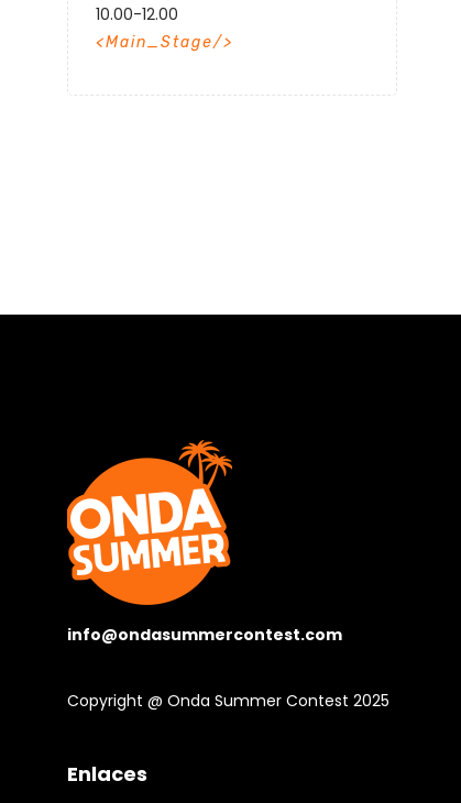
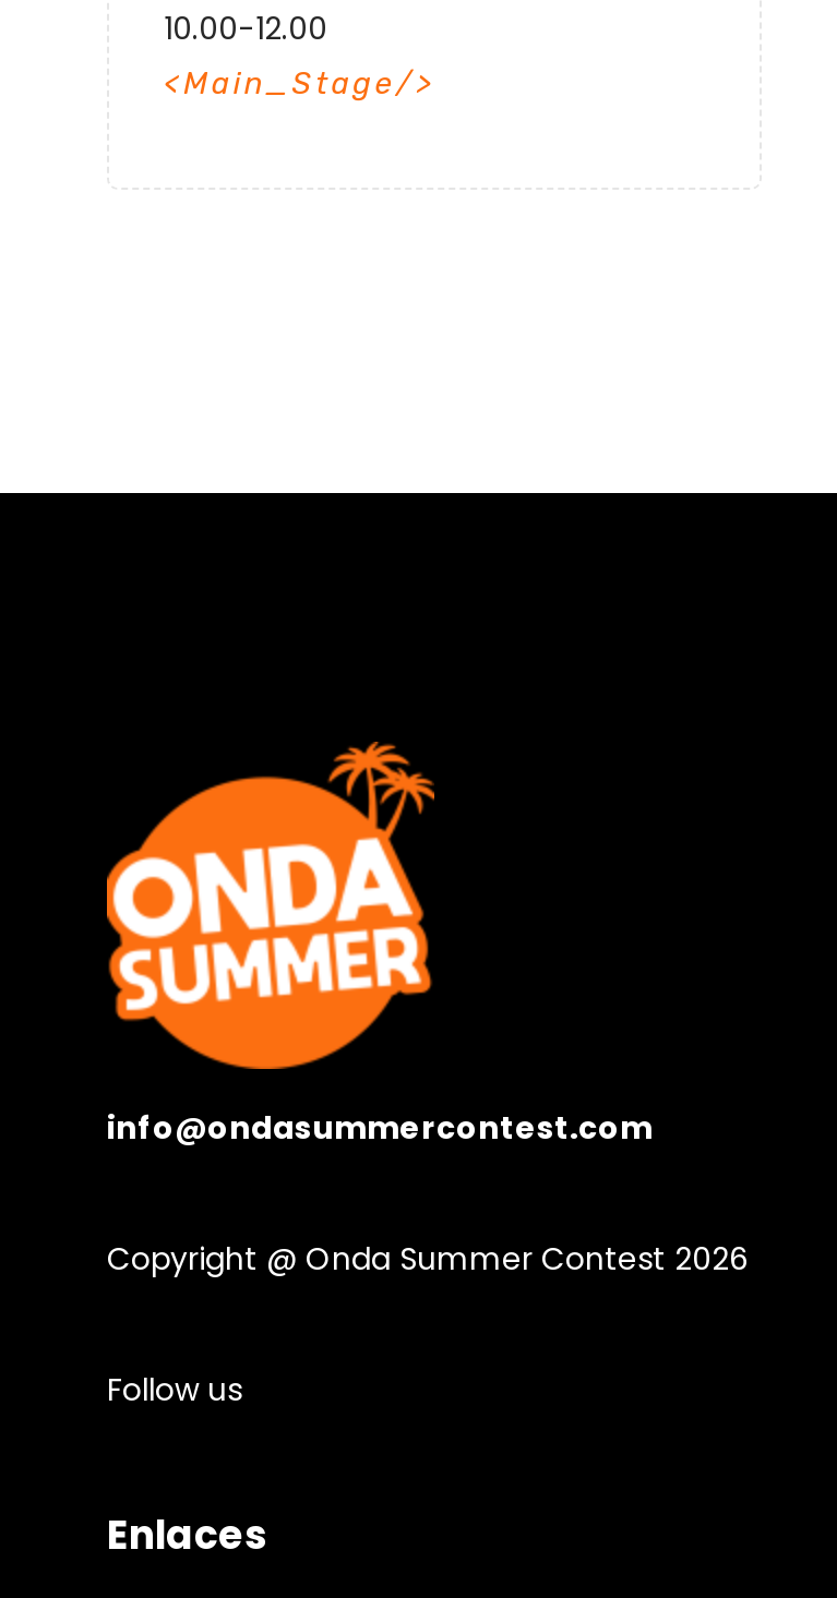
moved [67,440,342,646] -> [107,742,653,1149]: [image] | info@ondasummercontest.com
[67,690,389,712] Copyright @ Onda Summer Contest 2025 -> [107,1237,749,1411] Copyright @ Onda Summer Contest 2026 | Follow us

